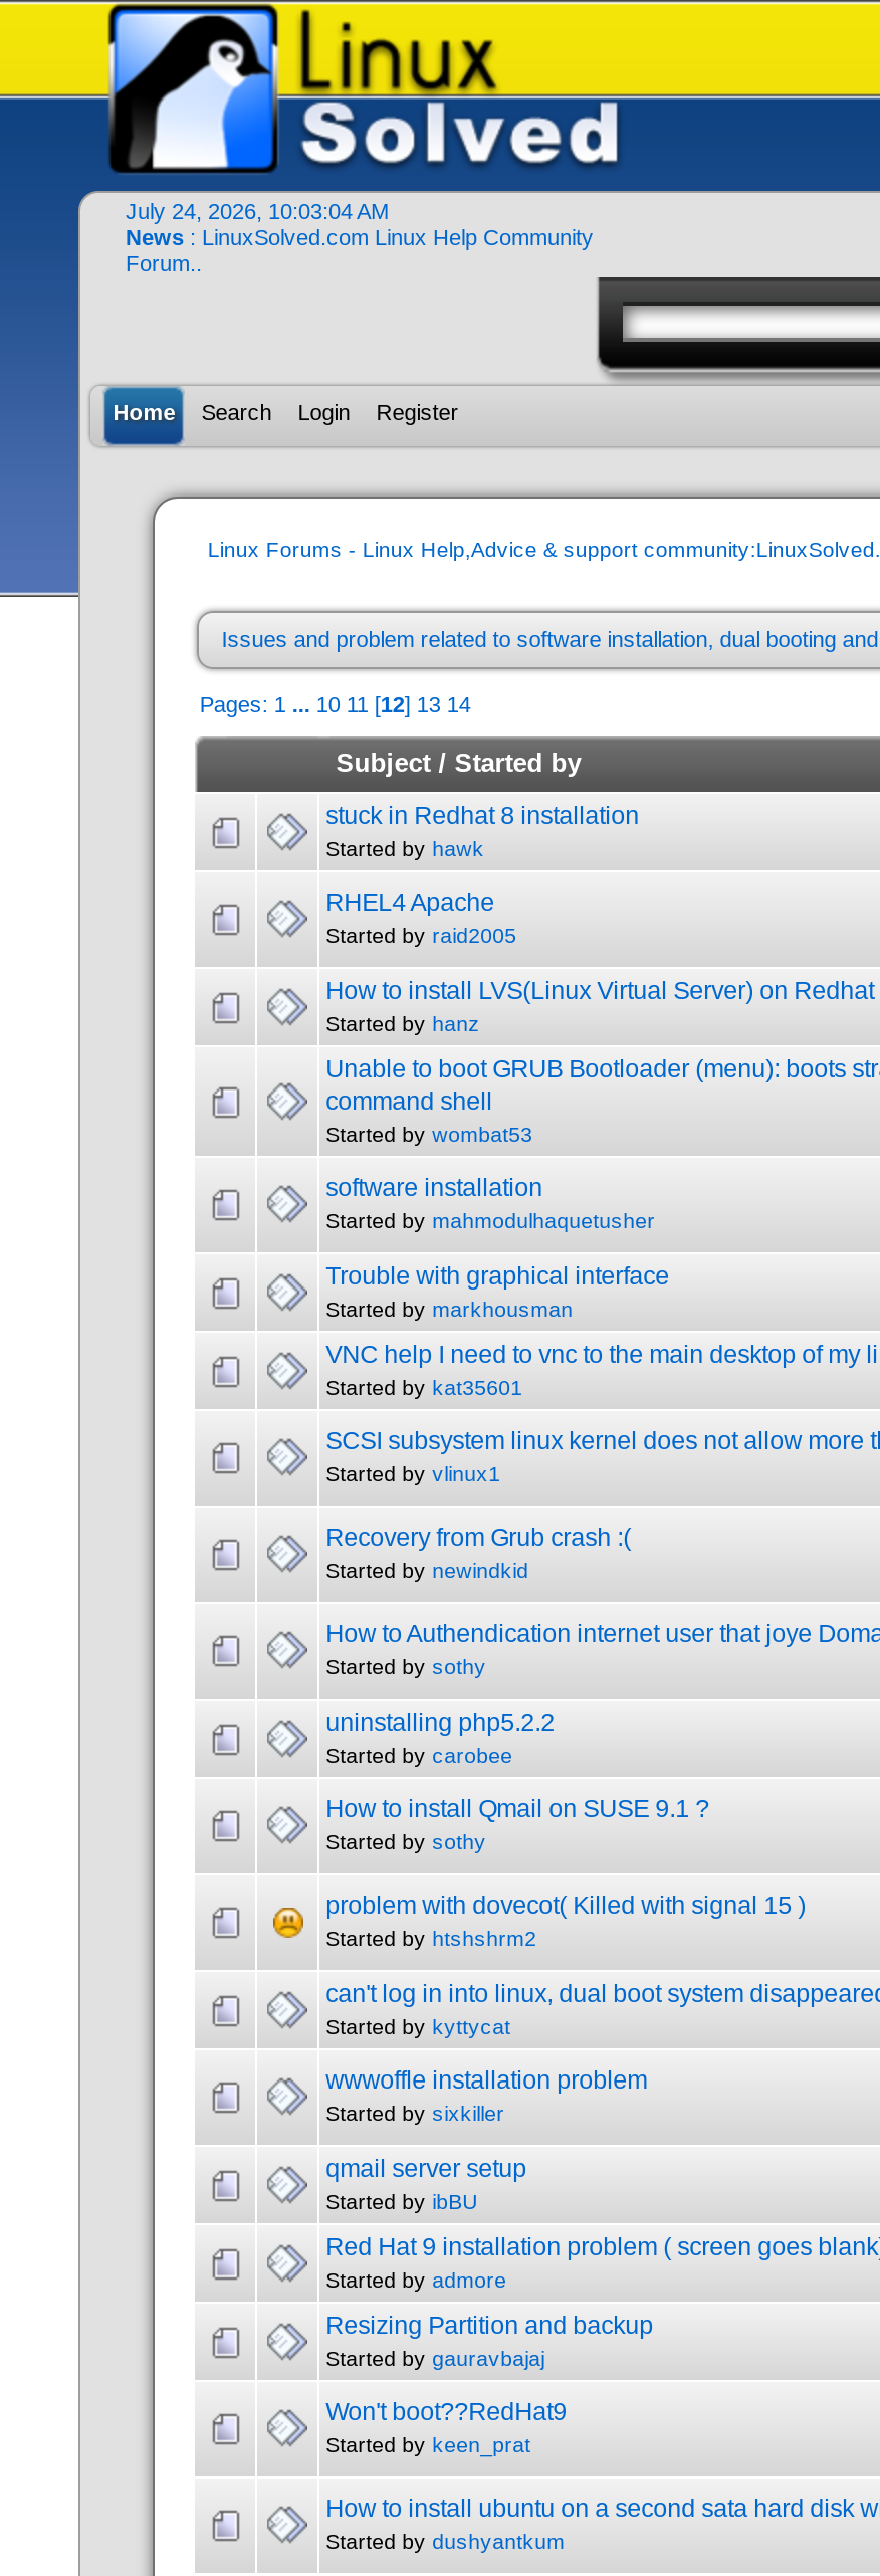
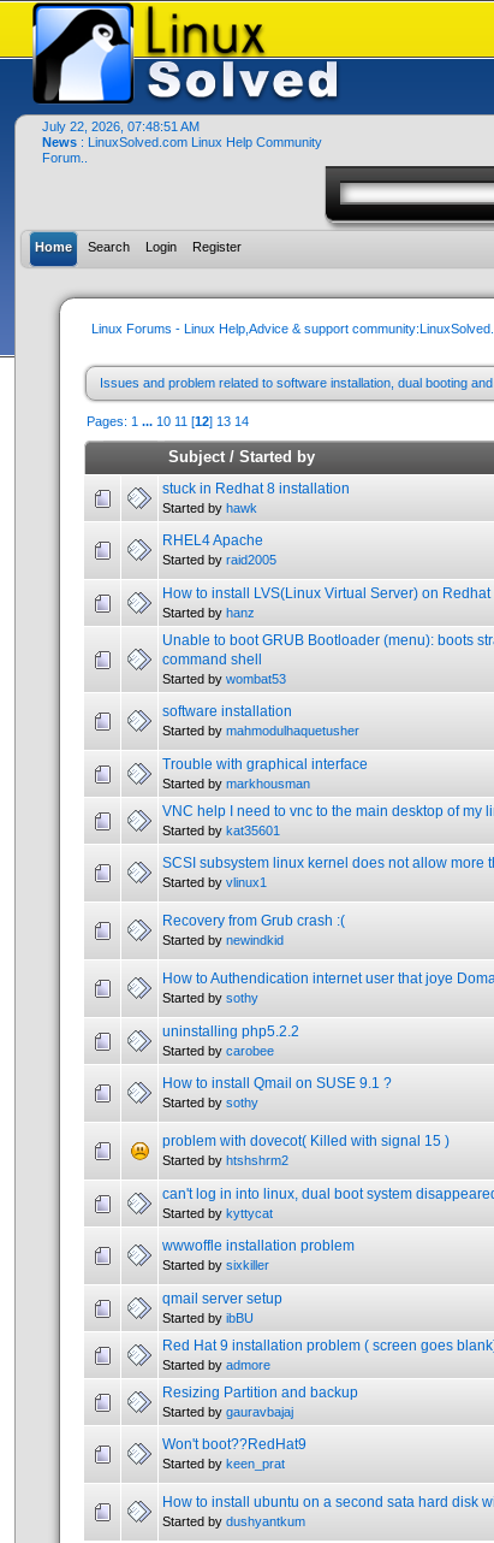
[126,199,389,223] July 24, 2026, 10:03:04 AM -> [43,119,200,134] July 22, 2026, 07:48:51 AM

